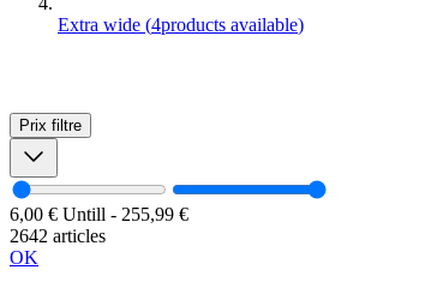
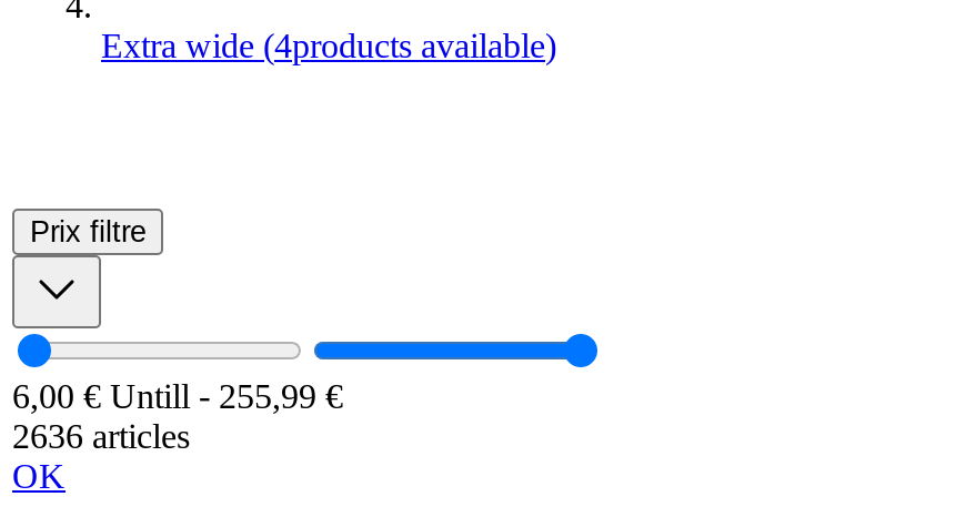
[10,226,106,246] 2642 articles -> [12,418,190,455] 2636 articles

